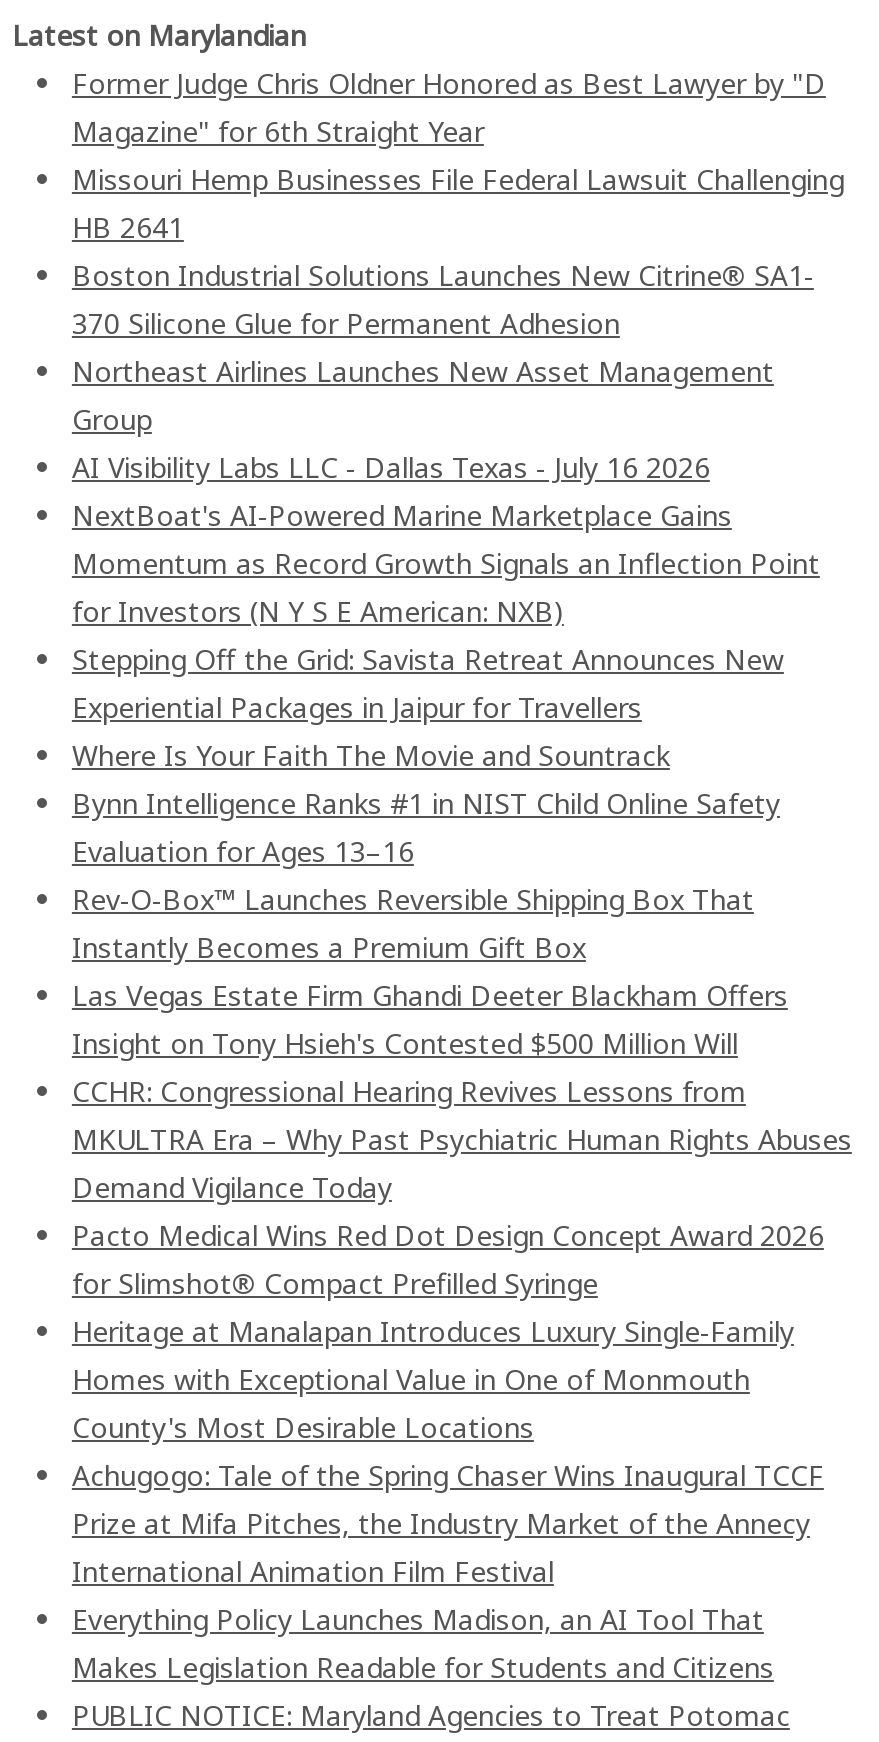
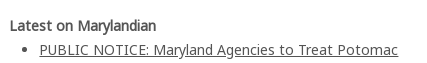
[72,64,852,1686] Former Judge Chris Oldner Honored as Best Lawyer by "D | Magazine" for 6th Straight Year | Missouri Hemp Businesses File Federal Lawsuit Challenging | HB 2641 | Boston Industrial Solutions Launches New Citrine® SA1- | 370 Silicone Glue for Permanent Adhesion | Northeast Airlines Launches New Asset Management | Group | AI Visibility Labs LLC - Dallas Texas - July 16 2026 | NextBoat's AI-Powered Marine Marketplace Gains | Momentum as Record Growth Signals an Inflection Point | for Investors (N Y S E American: NXB) | Stepping Off the Grid: Savista Retreat Announces New | Experiential Packages in Jaipur for Travellers | Where Is Your Faith The Movie and Sountrack | Bynn Intelligence Ranks #1 in NIST Child Online Safety | Evaluation for Ages 13–16 | Rev-O-Box™ Launches Reversible Shipping Box That | Instantly Becomes a Premium Gift Box | Las Vegas Estate Firm Ghandi Deeter Blackham Offers | Insight on Tony Hsieh's Contested $500 Million Will | CCHR: Congressional Hearing Revives Lessons from | MKULTRA Era – Why Past Psychiatric Human Rights Abuses | Demand Vigilance Today | Pacto Medical Wins Red Dot Design Concept Award 2026 | for Slimshot® Compact Prefilled Syringe | Heritage at Manalapan Introduces Luxury Single-Family | Homes with Exceptional Value in One of Monmouth | County's Most Desirable Locations | Achugogo: Tale of the Spring Chaser Wins Inaugural TCCF | Prize at Mifa Pitches, the Industry Market of the Annecy | International Animation Film Festival | Everything Policy Launches Madison, an AI Tool That | Makes Legislation Readable for Students and Citizens -> none

